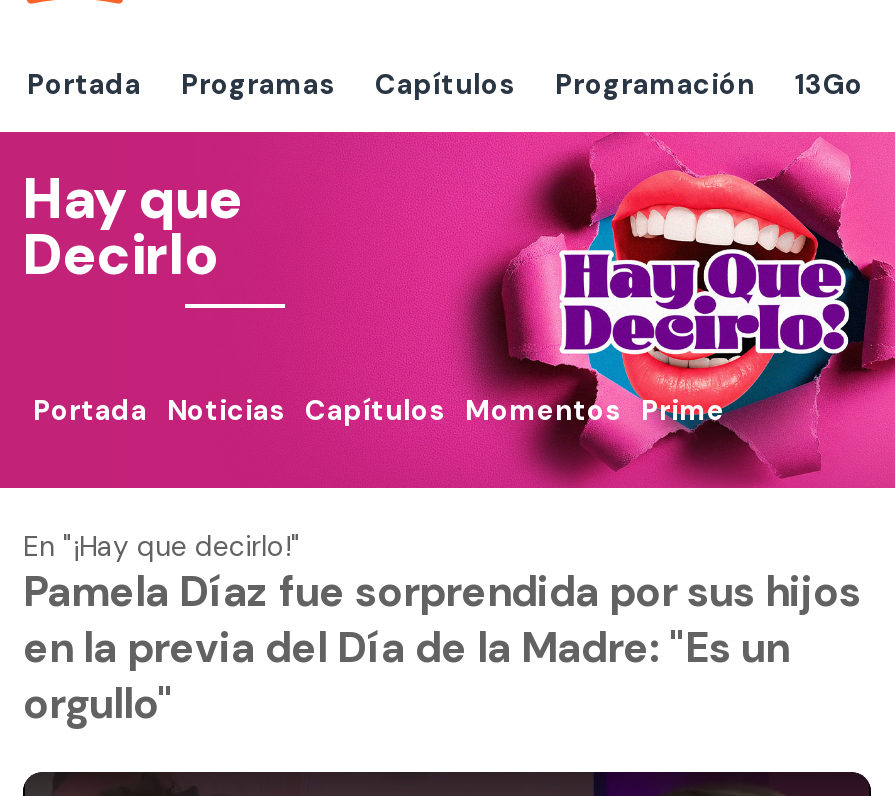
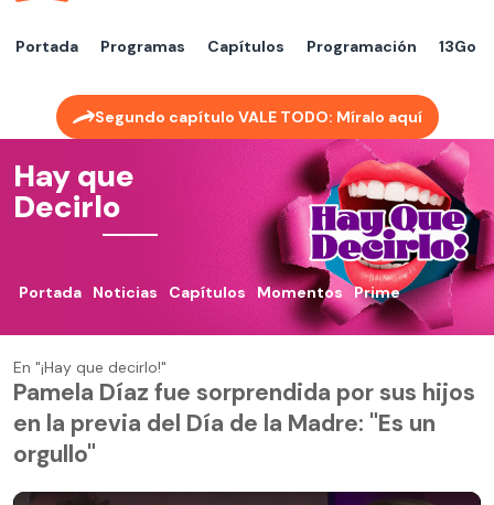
none -> [94,107,422,127] Segundo capítulo VALE TODO: Míralo aquí

